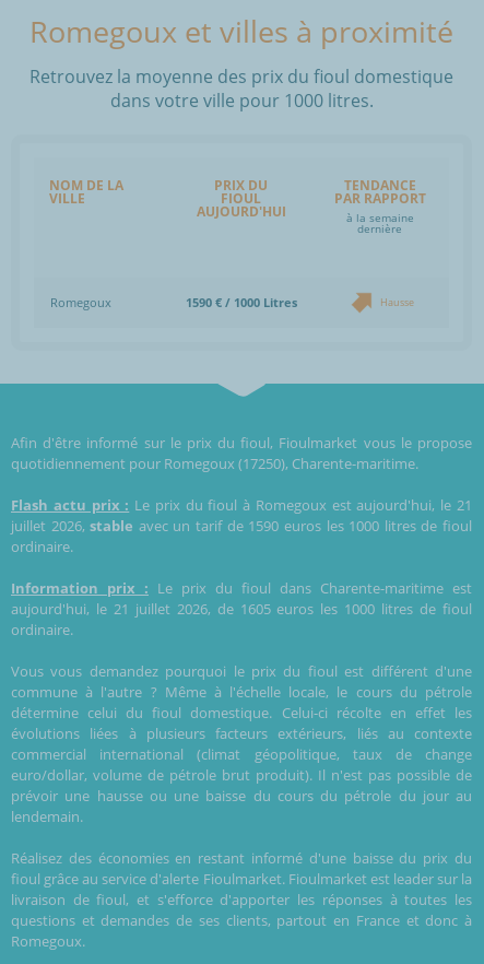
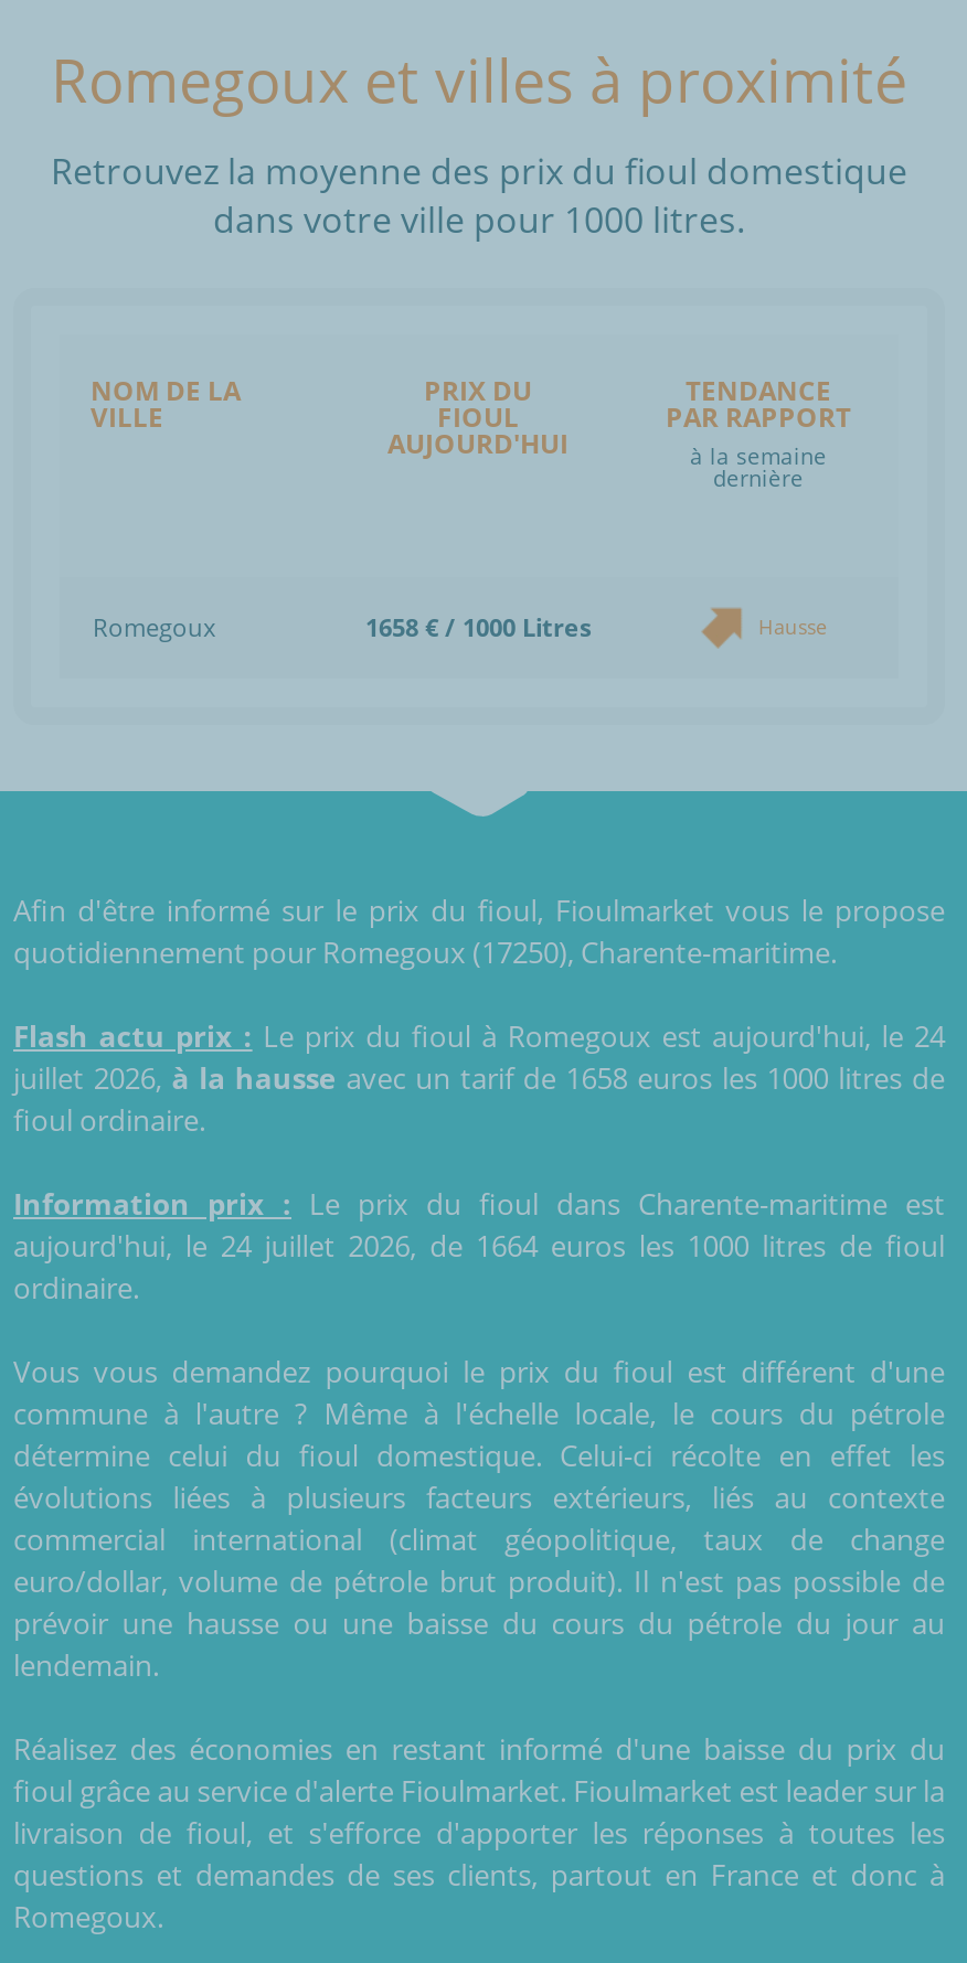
[185,294,297,310] 1590 € / 1000 Litres -> [365,610,591,643] 1658 € / 1000 Litres
[11,495,472,556] Flash actu prix : Le prix du fioul à Romegoux est aujourd'hui, le 21 | juillet 2026, stable avec un tarif de 1590 euros les 1000 litres de fioul | ordinaire. -> [13,1016,945,1139] Flash actu prix : Le prix du fioul à Romegoux est aujourd'hui, le 24 | juillet 2026, à la hausse avec un tarif de 1658 euros les 1000 litres de | fioul ordinaire.
[11,599,472,618] aujourd'hui, le 21 juillet 2026, de 1605 euros les 1000 litres de fioul -> [13,1225,945,1265] aujourd'hui, le 24 juillet 2026, de 1664 euros les 1000 litres de fioul

